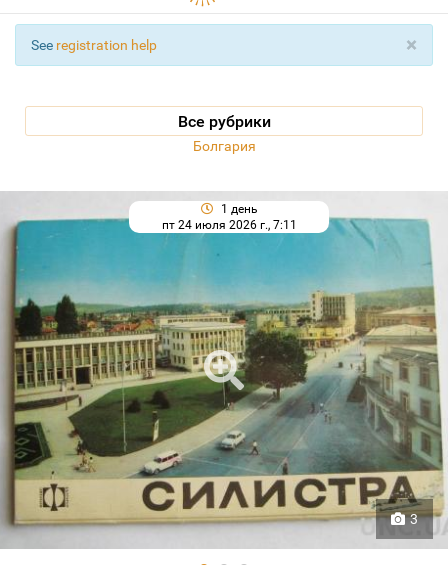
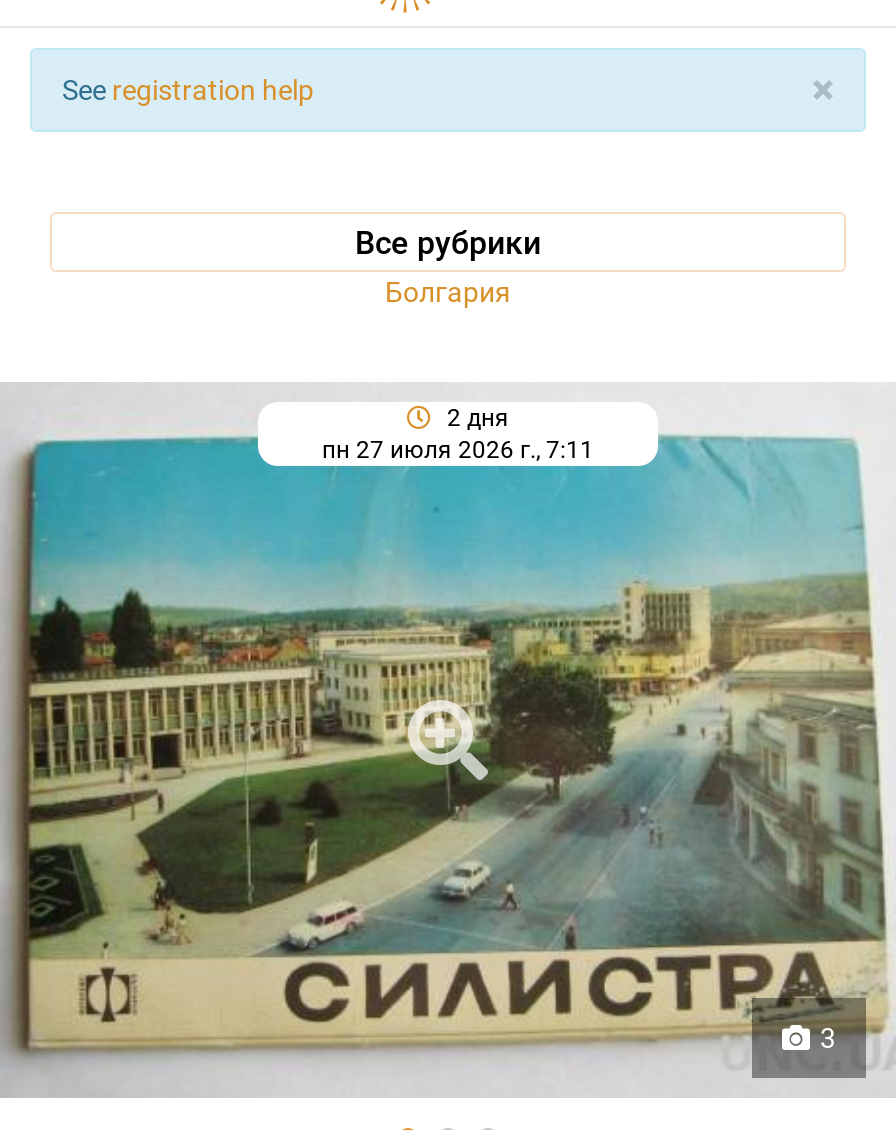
[161,202,296,232] 1 день | пт 24 июля 2026 г., 7:11 -> [322,404,594,464] 2 дня | пн 27 июля 2026 г., 7:11

